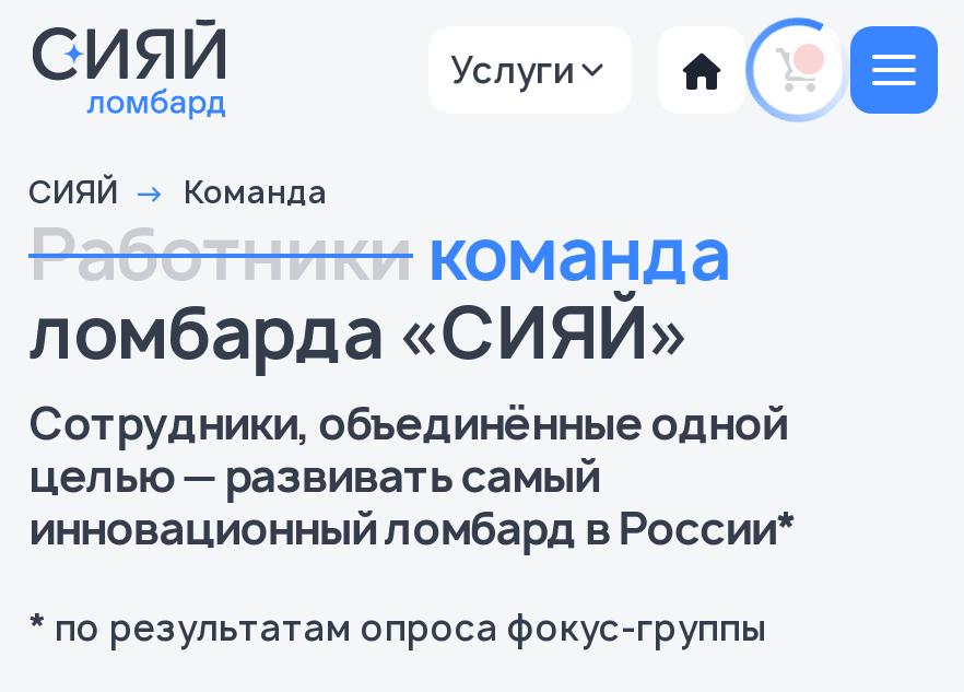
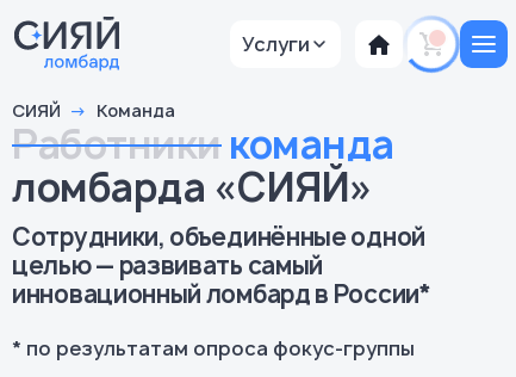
[743,17,850,120] [image] -> [403,17,460,73] [image]

